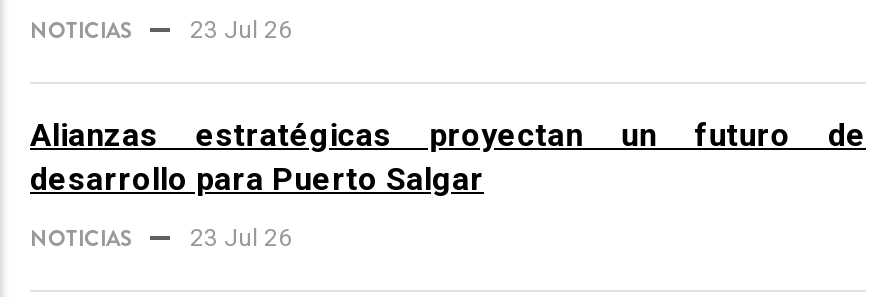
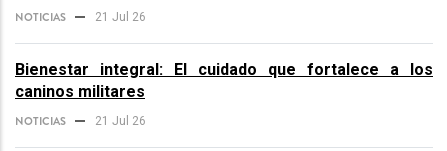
[190,16,292,44] 23 Jul 26 -> [95,10,146,24] 21 Jul 26
[30,116,866,198] Alianzas estratégicas proyectan un futuro de | desarrollo para Puerto Salgar -> [15,60,433,101] Bienestar integral: El cuidado que fortalece a los | caninos militares
[190,224,292,252] 23 Jul 26 -> [95,114,146,128] 21 Jul 26

